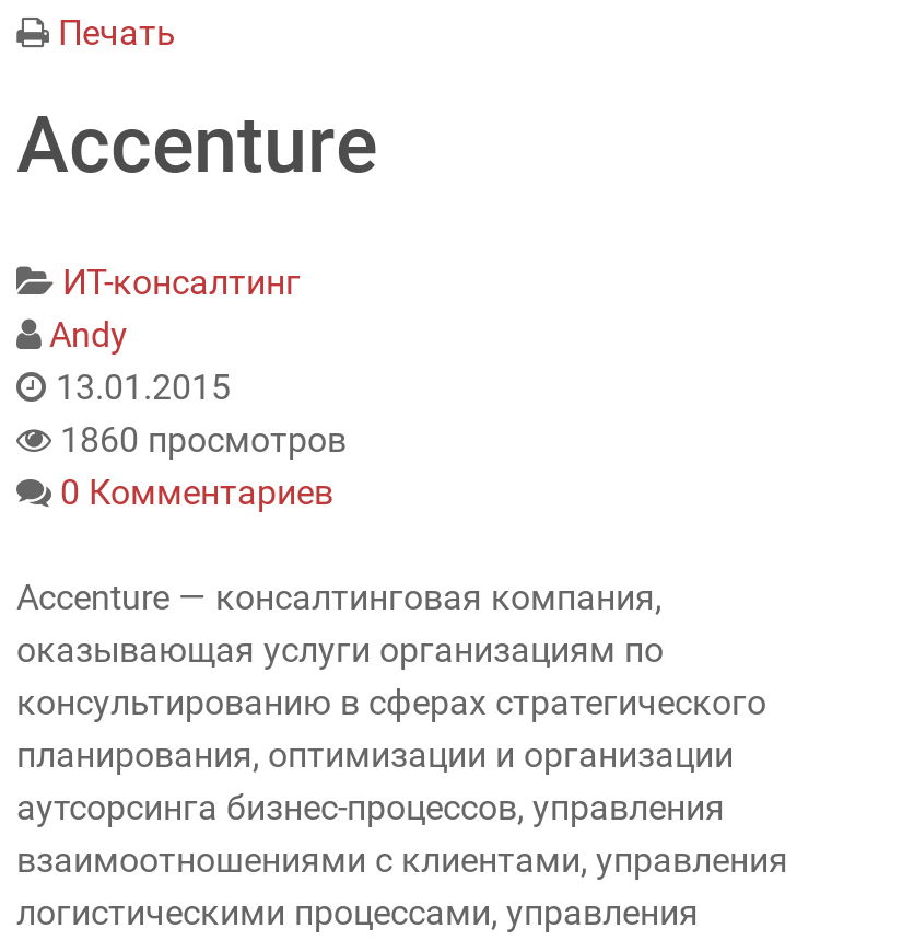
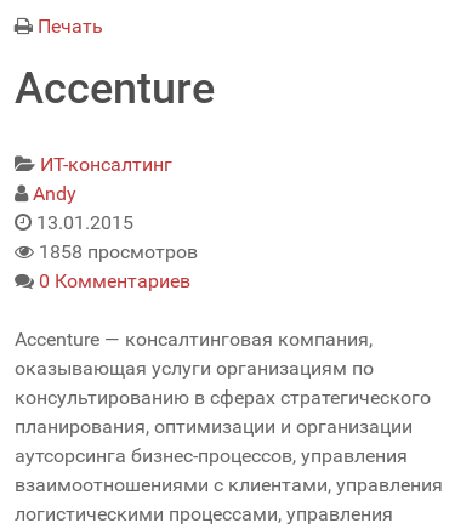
[60,419,347,461] 1860 просмотров -> [39,240,198,263] 1858 просмотров

